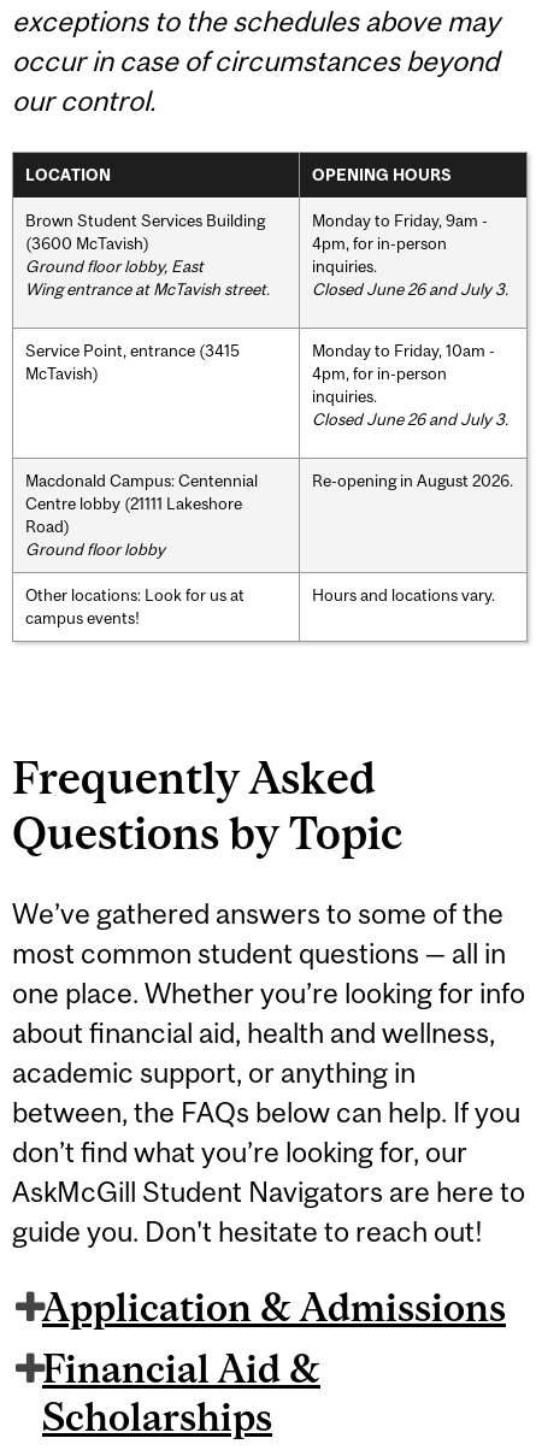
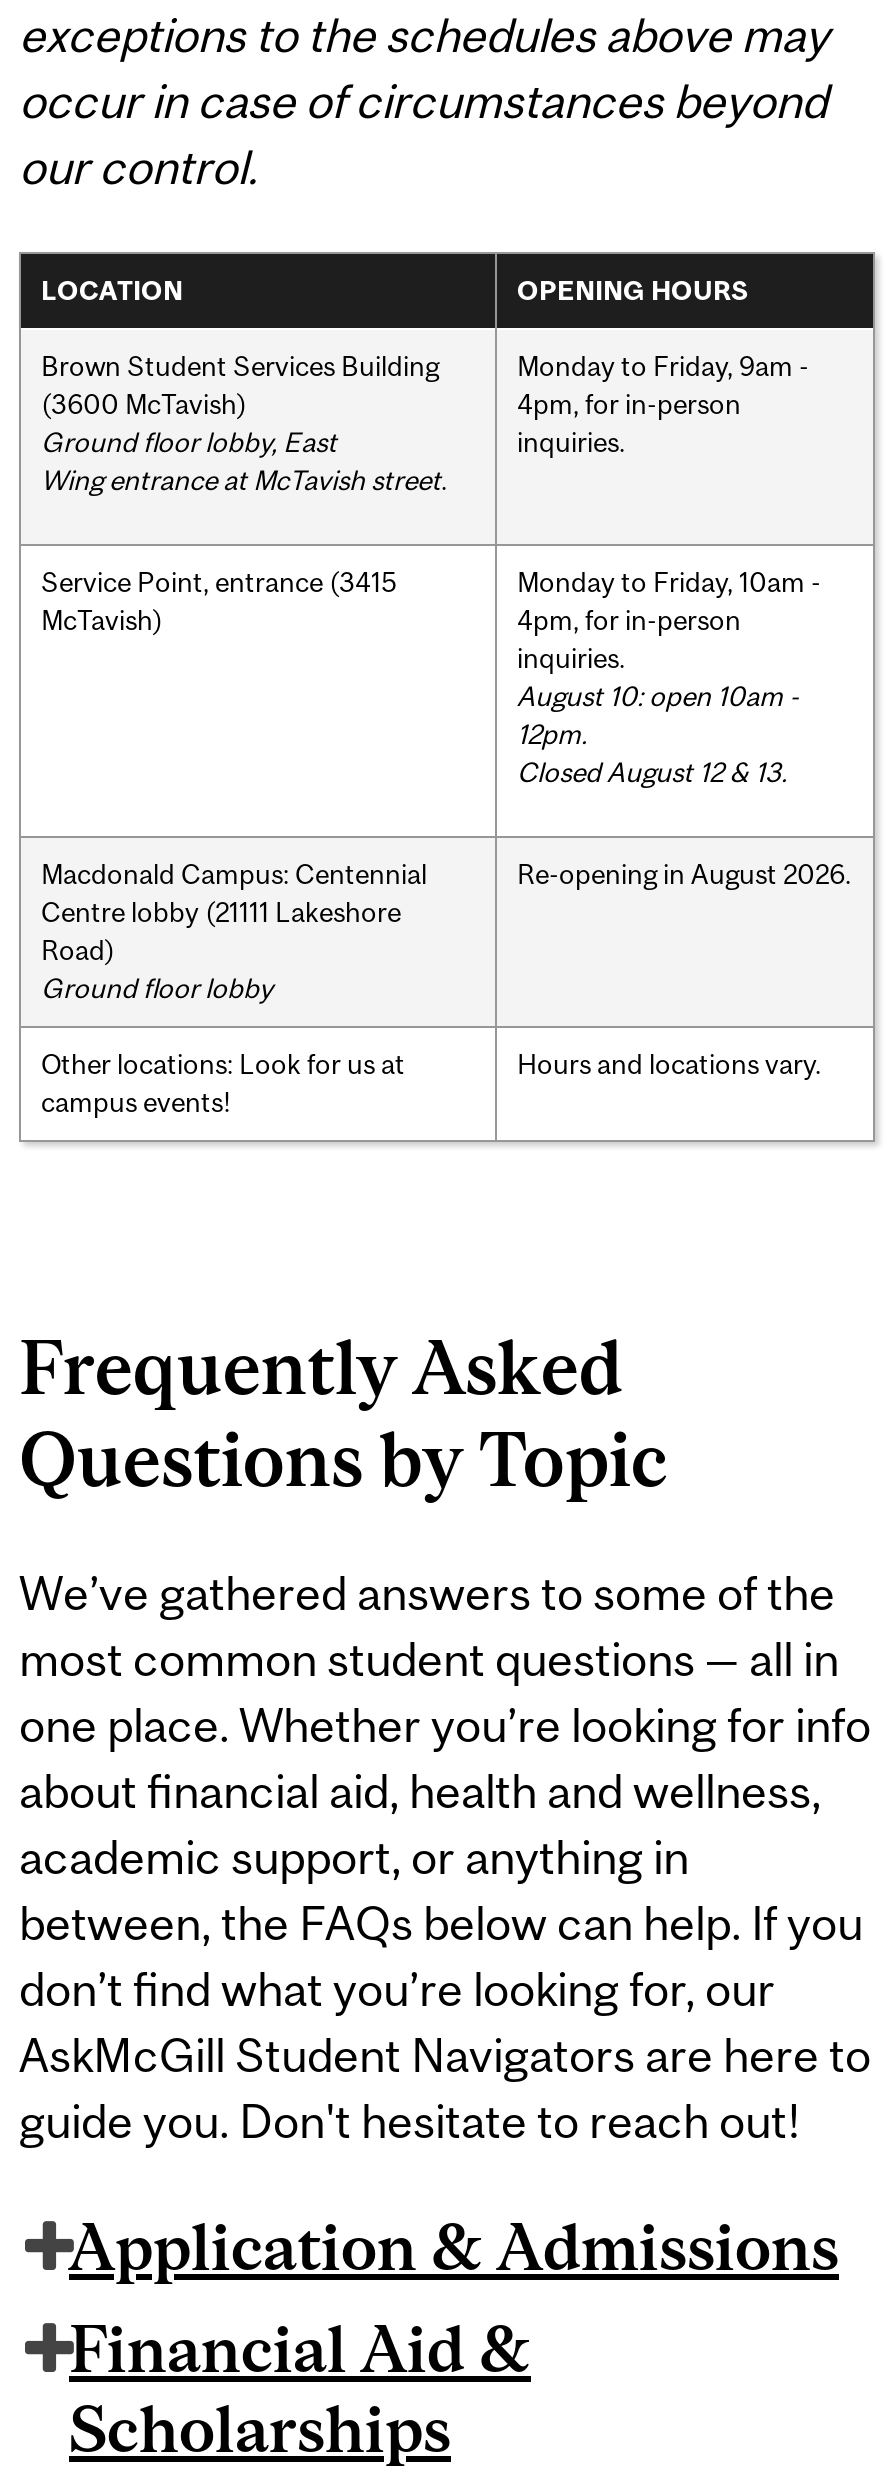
[312,279,508,298] Closed June 26 and July 3. -> none
[312,409,508,428] Closed June 26 and July 3. -> [517,679,799,787] August 10: open 10am - | 12pm. | Closed August 12 & 13.

